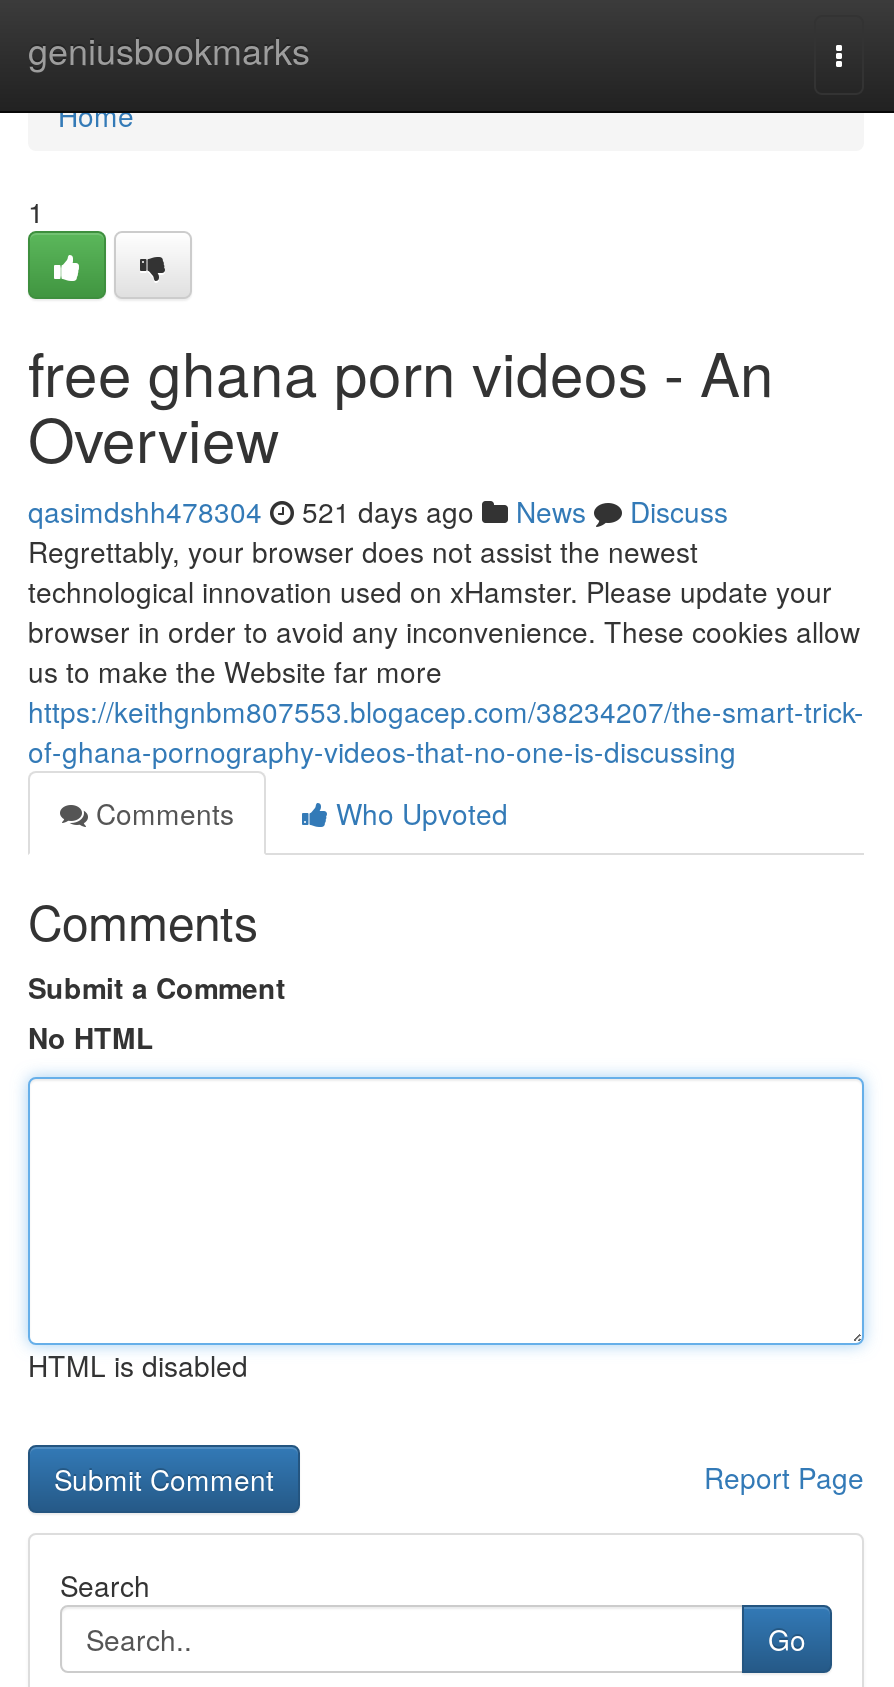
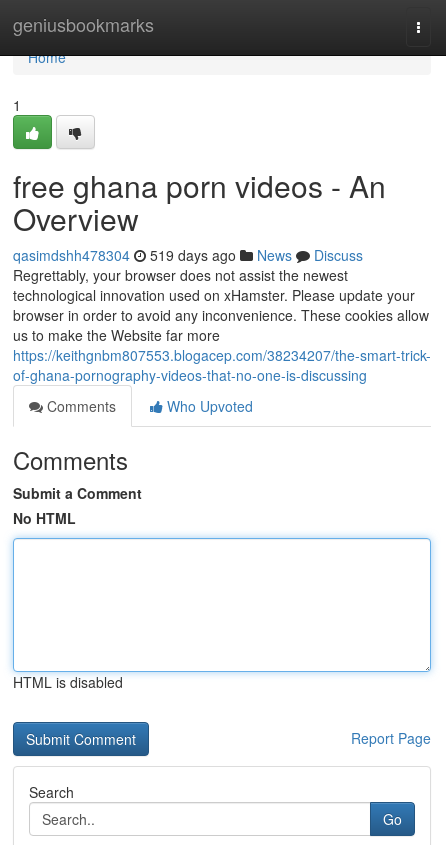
[28,491,728,531] qasimdshh478304 521 days ago News Discuss -> [13,245,363,265] qasimdshh478304 519 days ago News Discuss

